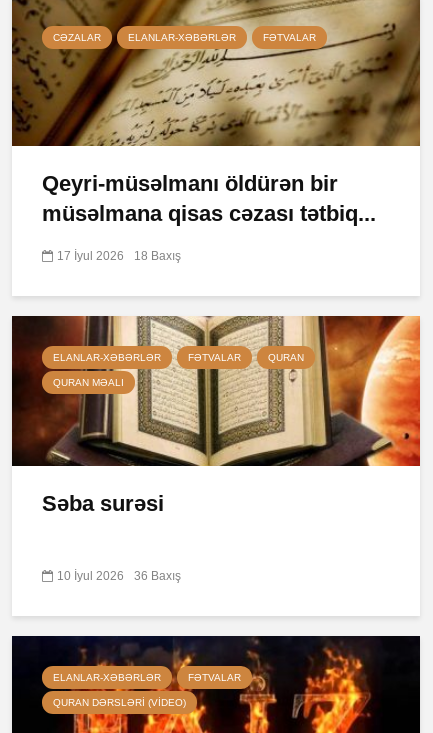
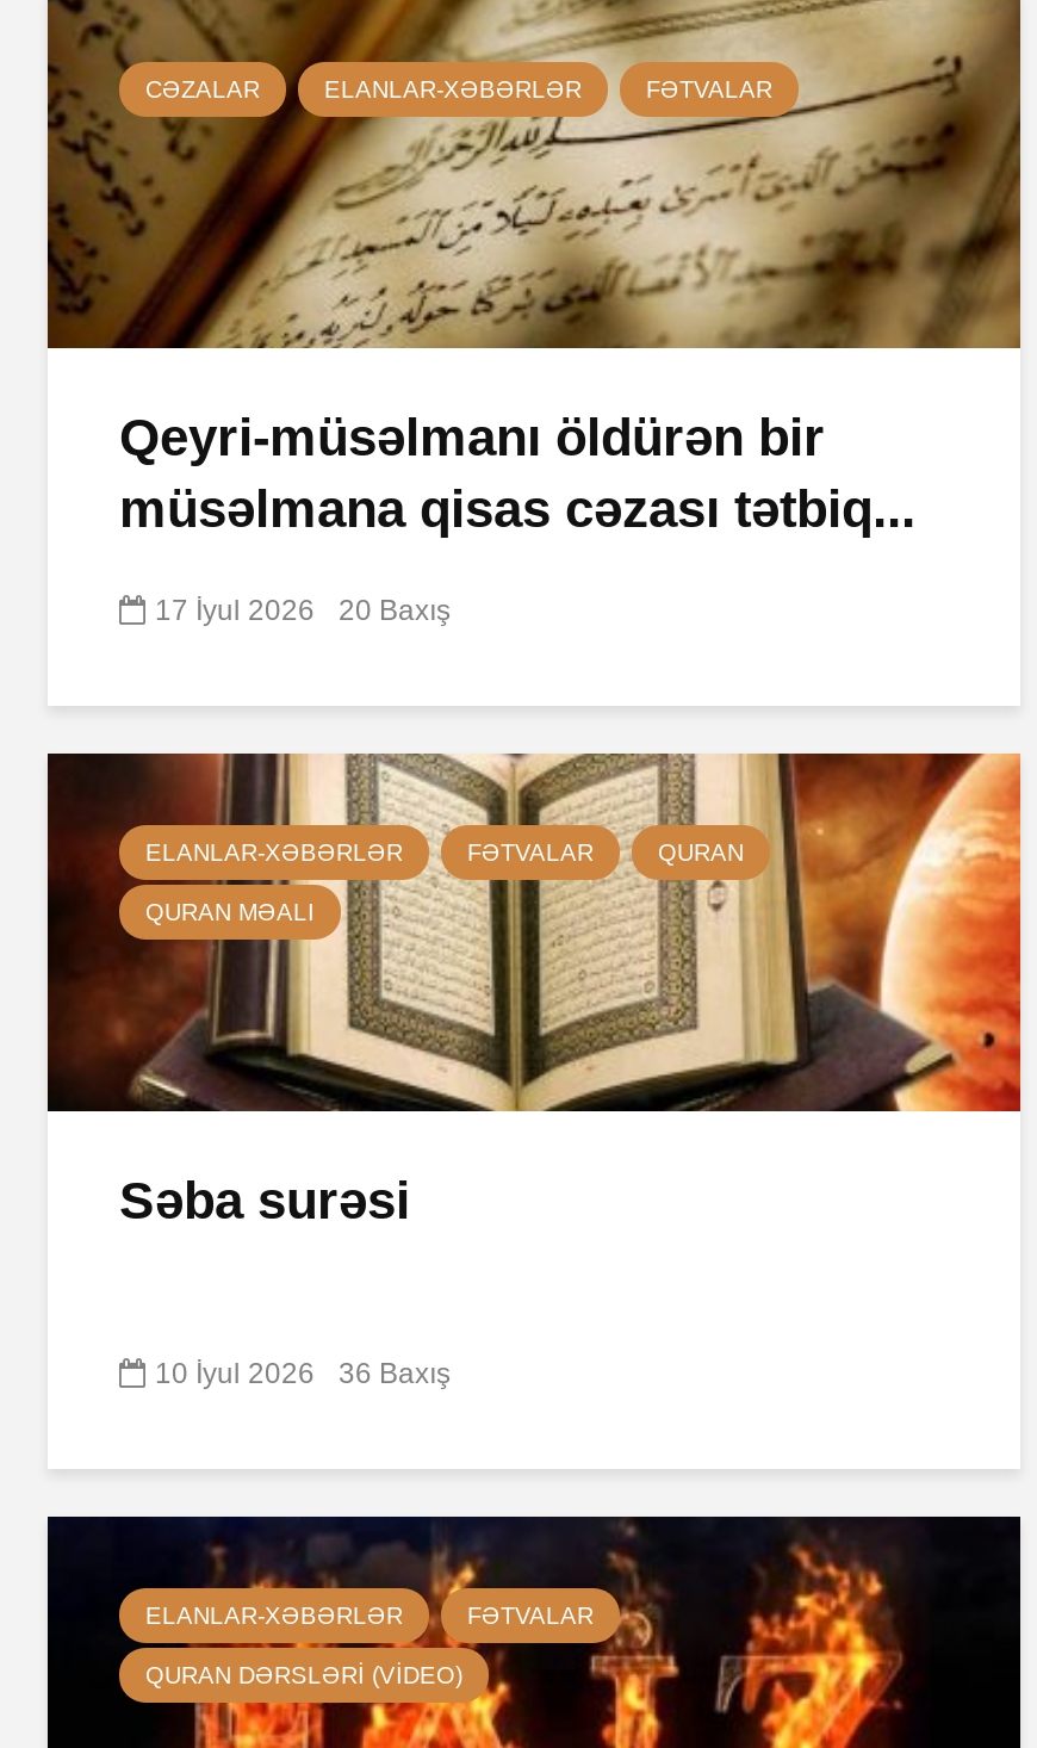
[57,249,181,263] 17 İyul 2026 18 Baxış -> [155,593,451,627] 17 İyul 2026 20 Baxış

